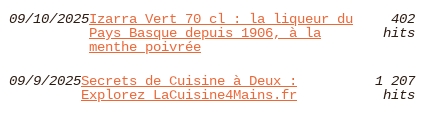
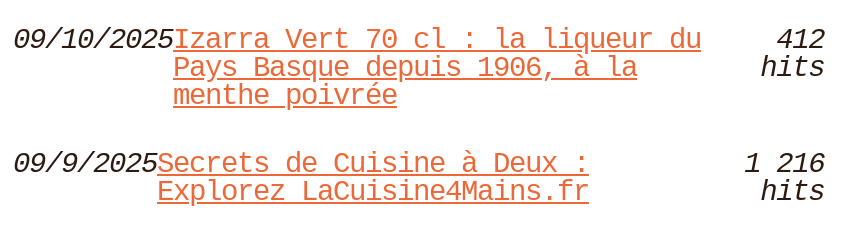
[391,11,415,27] 402 -> [776,24,824,56] 412
[375,73,415,89] 1 207 -> [744,148,824,180] 1 216

